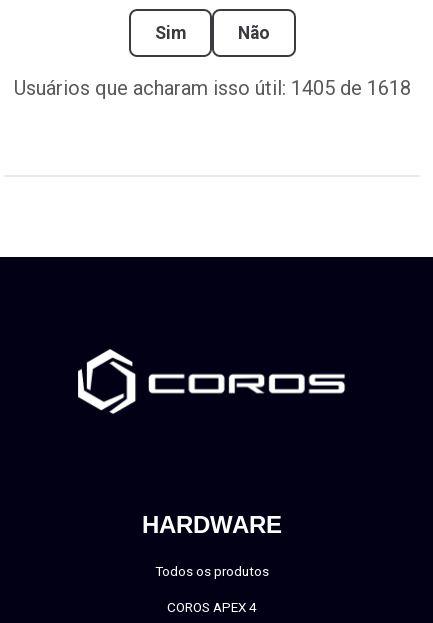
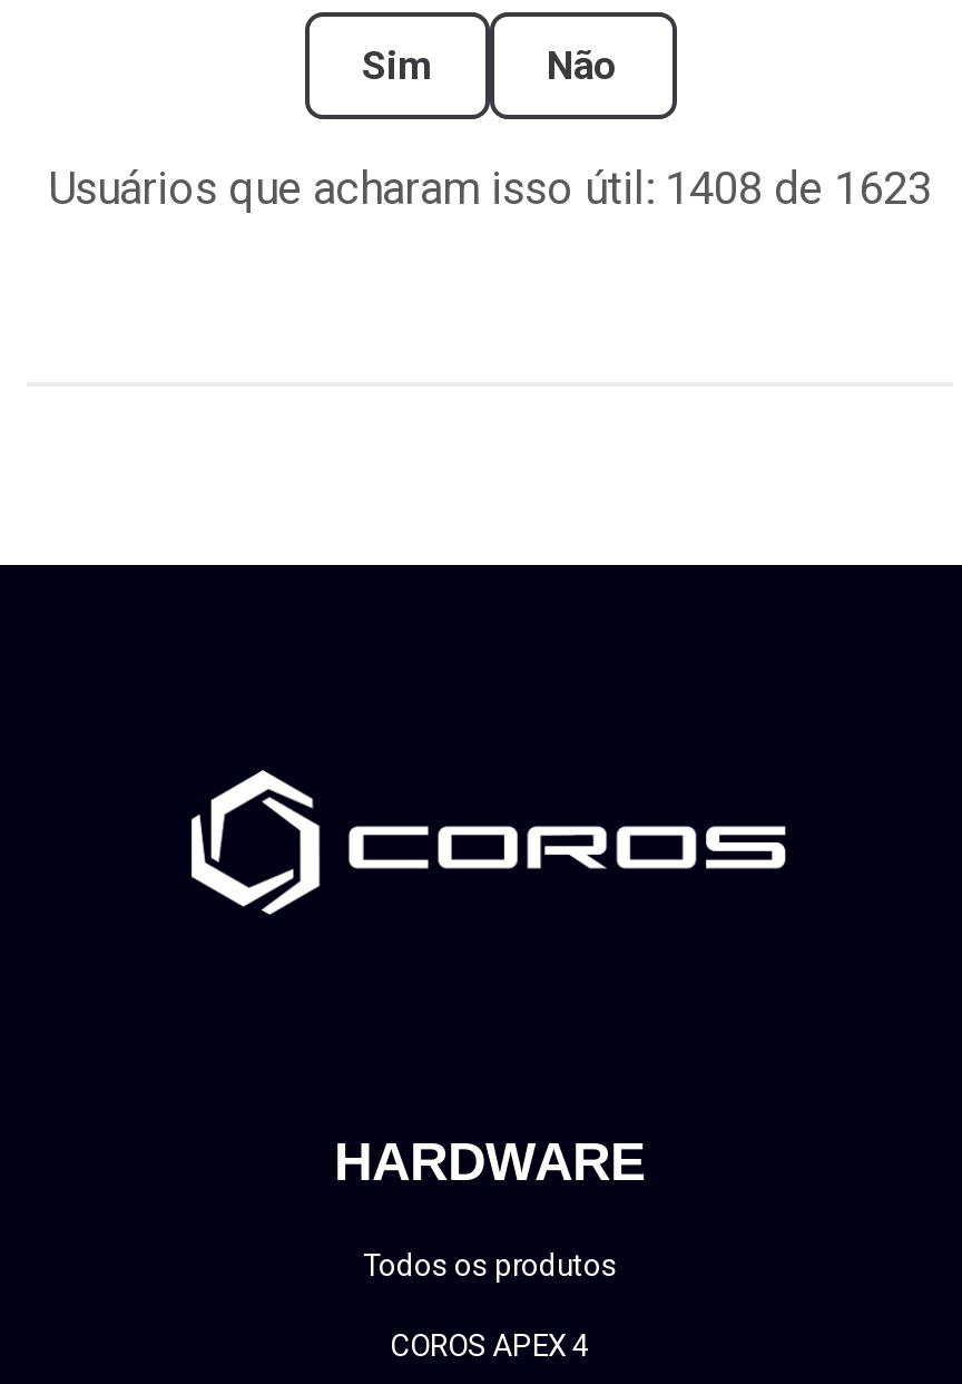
[13,76,410,100] Usuários que acharam isso útil: 1405 de 1618 -> [48,162,932,216] Usuários que acharam isso útil: 1408 de 1623

